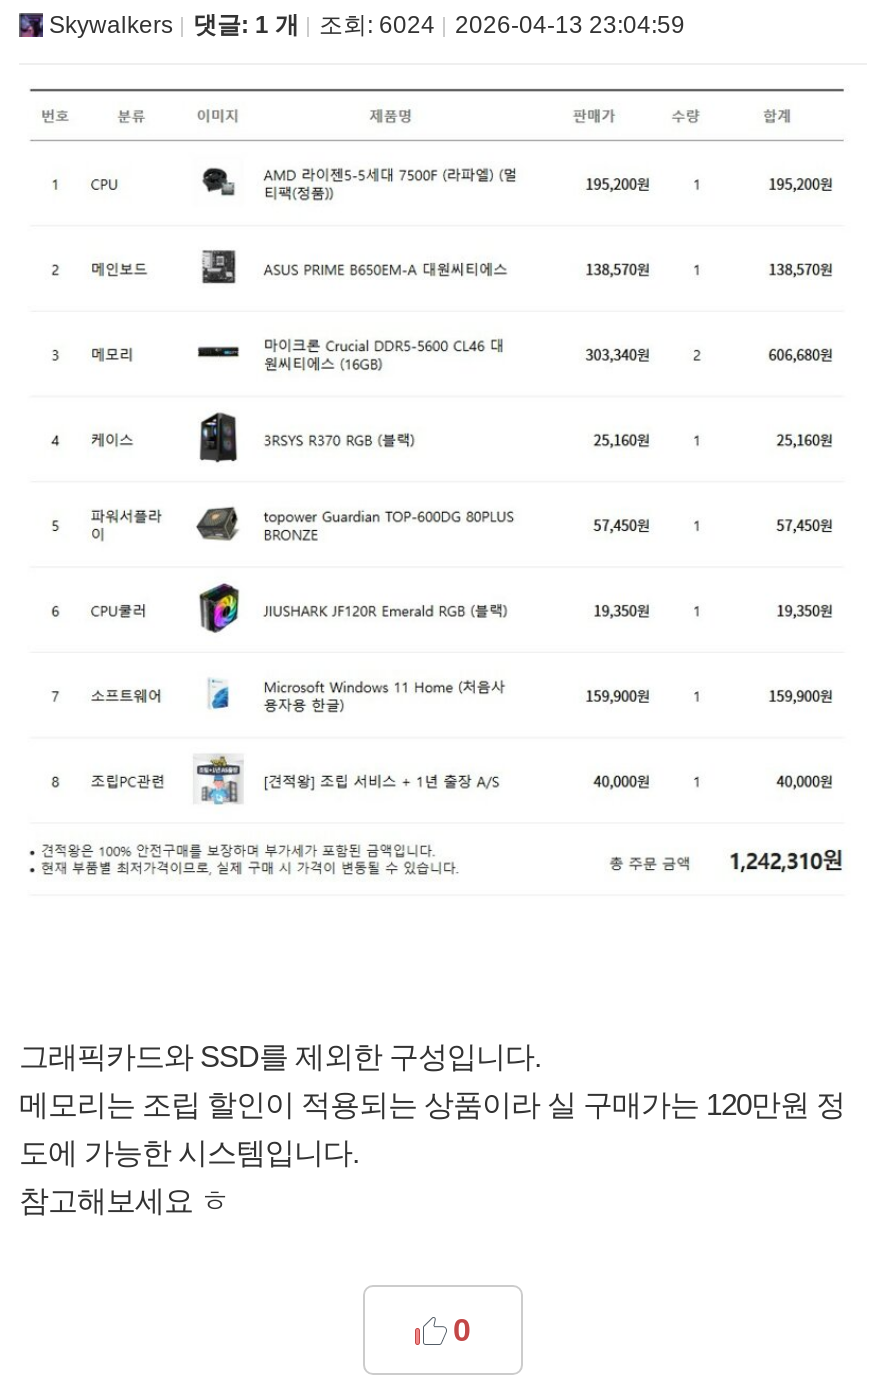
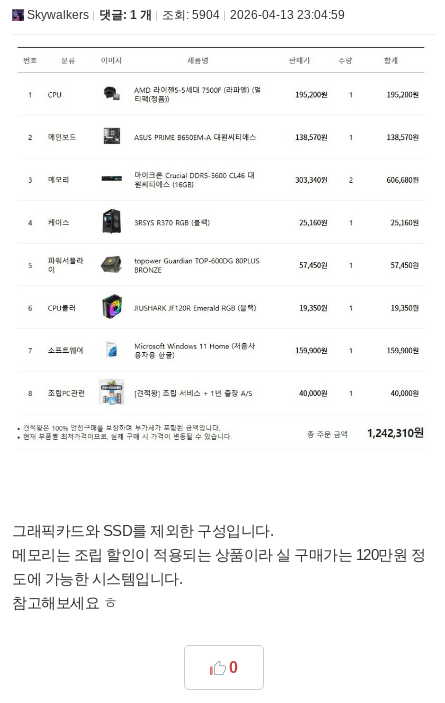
[49,11,685,39] Skywalkers 댓글: 1 개 조회: 6024 2026-04-13 23:04:59 -> [27,8,345,22] Skywalkers 댓글: 1 개 조회: 5904 2026-04-13 23:04:59

